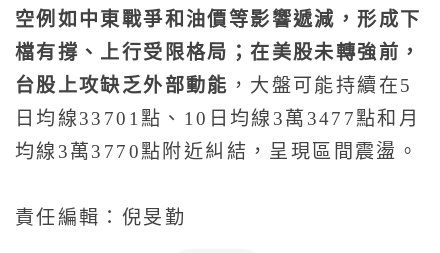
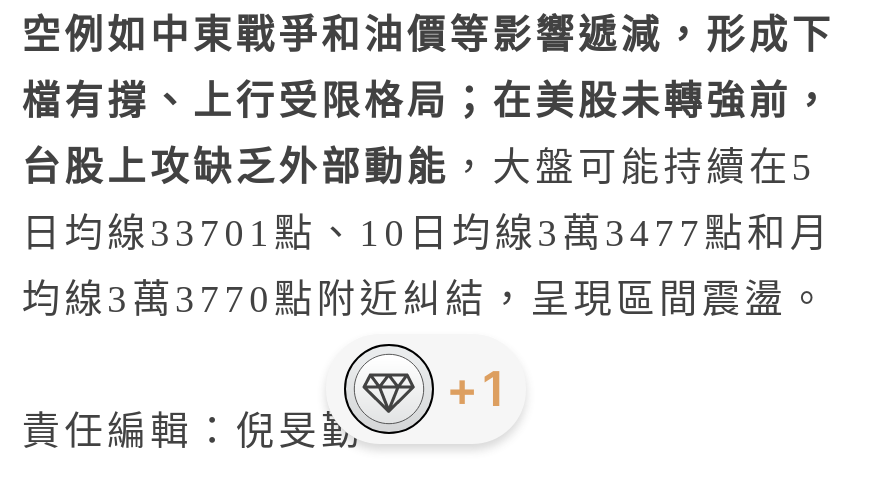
none -> [340,340,514,450] [image]

